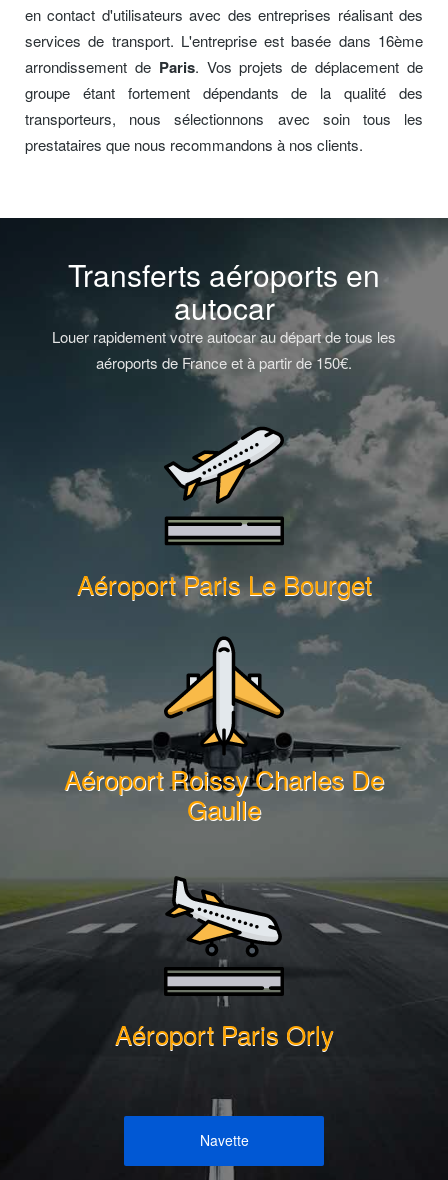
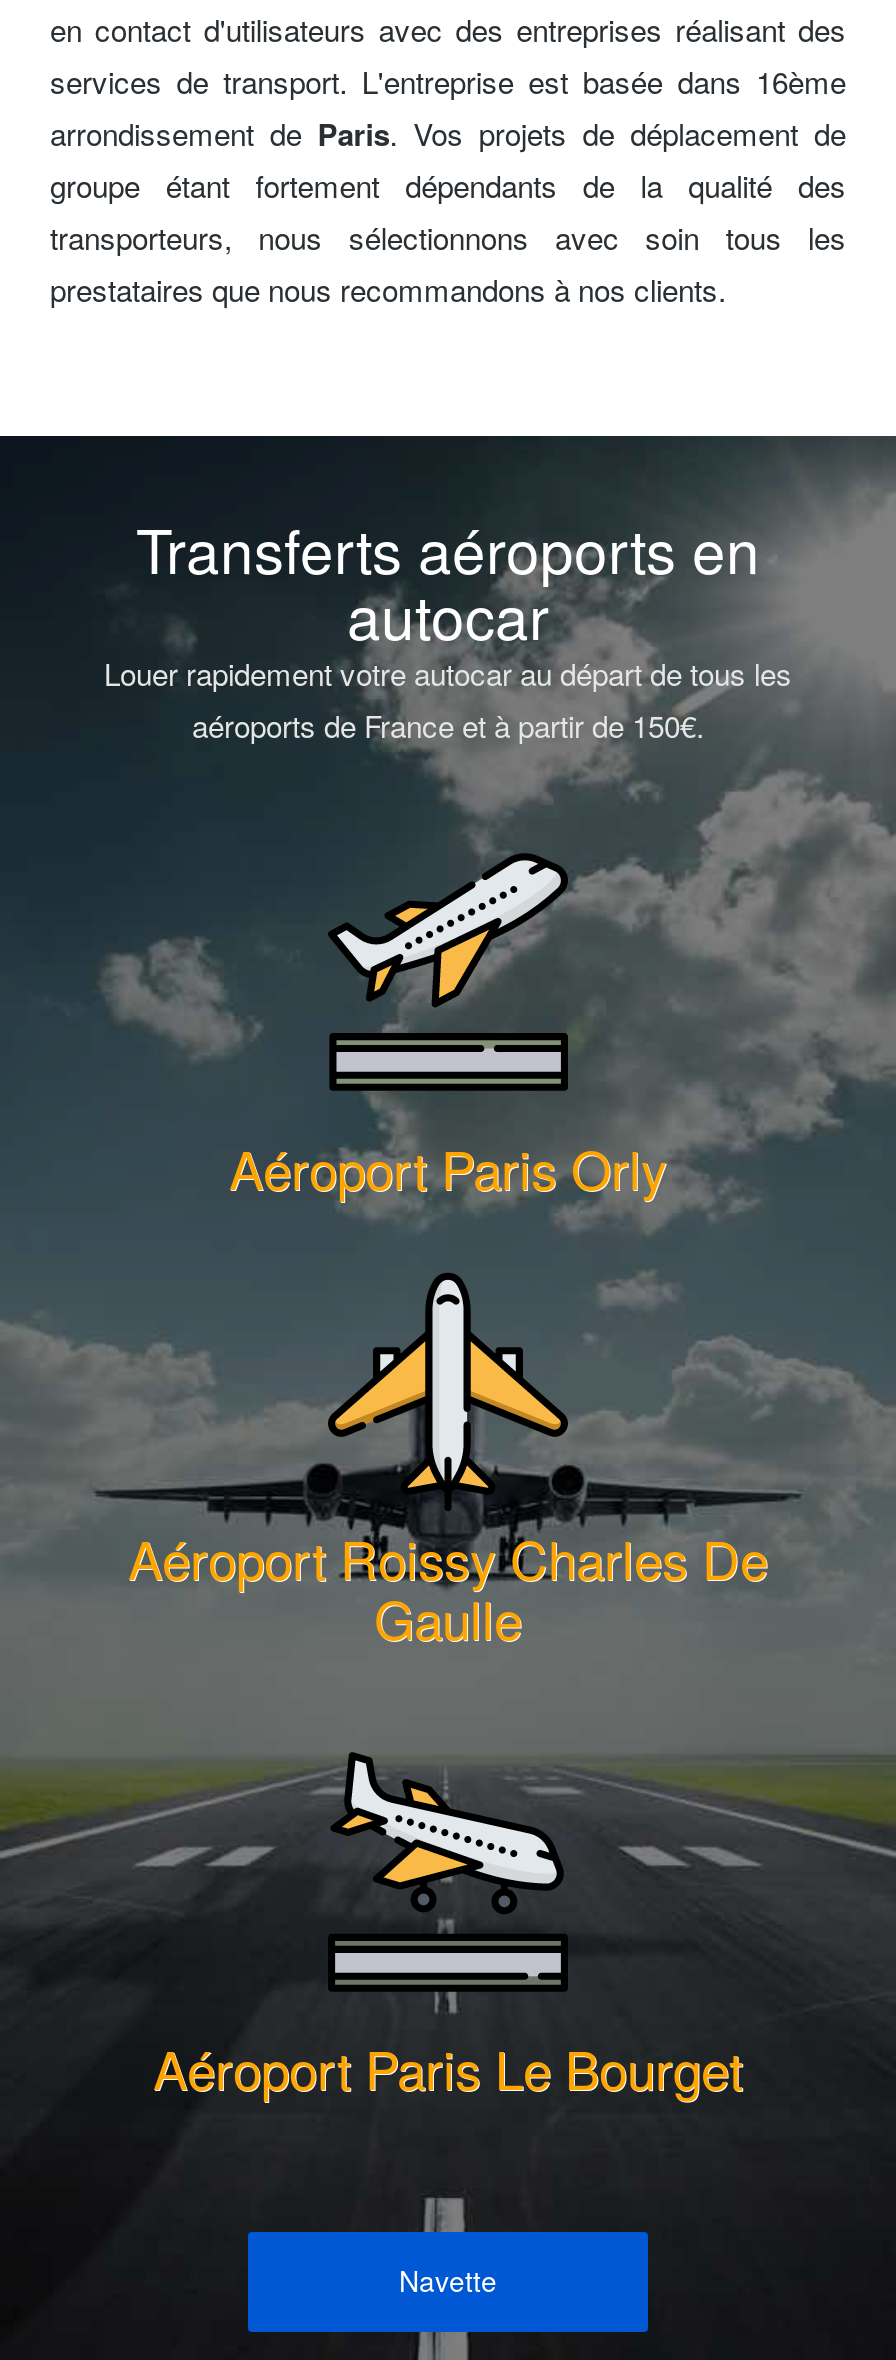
moved [76,565,371,602] -> [153,2030,743,2104]: Aéroport Paris Le Bourget
moved [114,1015,333,1052] -> [229,1130,667,1204]: Aéroport Paris Orly

